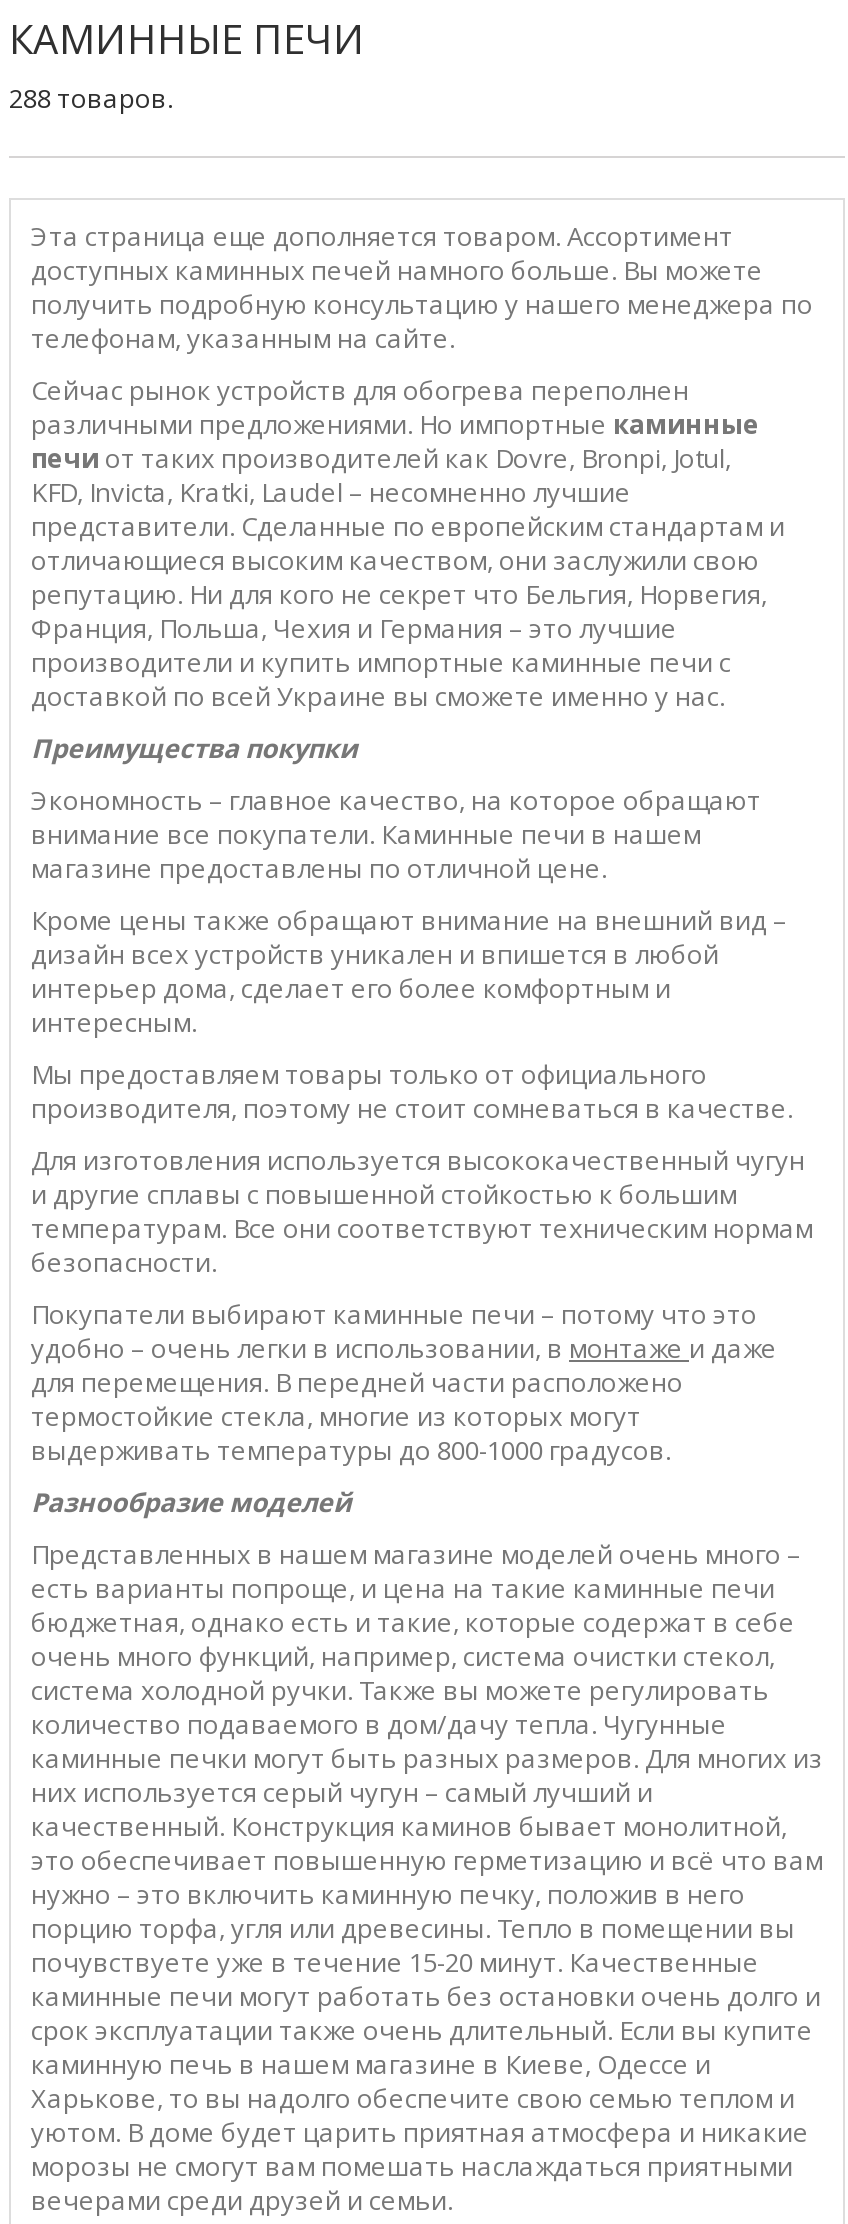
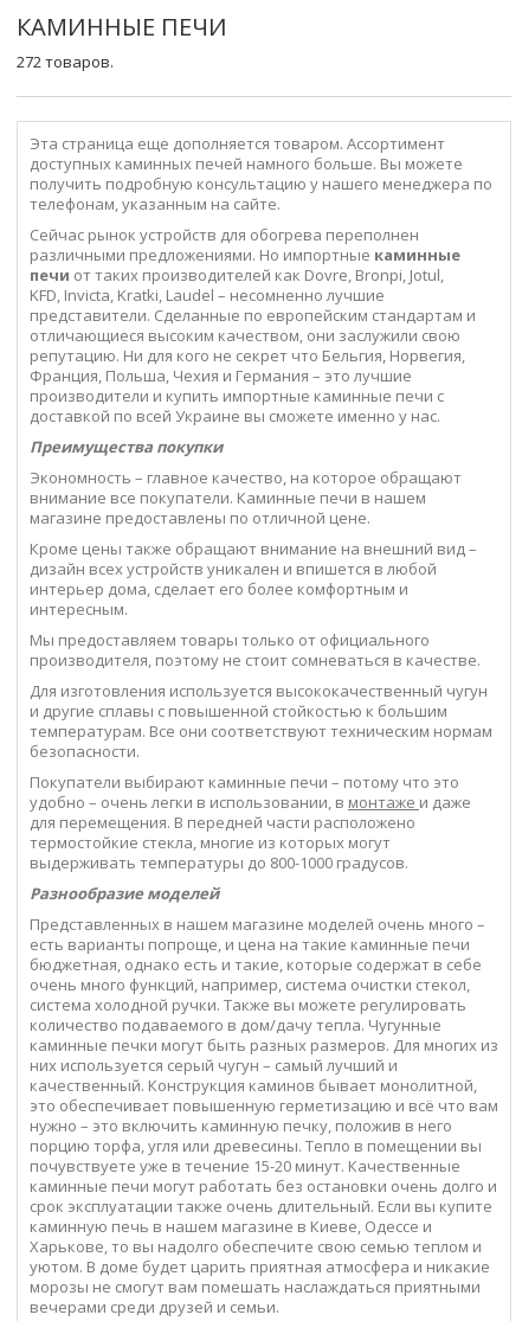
[9,80,173,116] 288 товаров. -> [17,51,114,72] 272 товаров.

